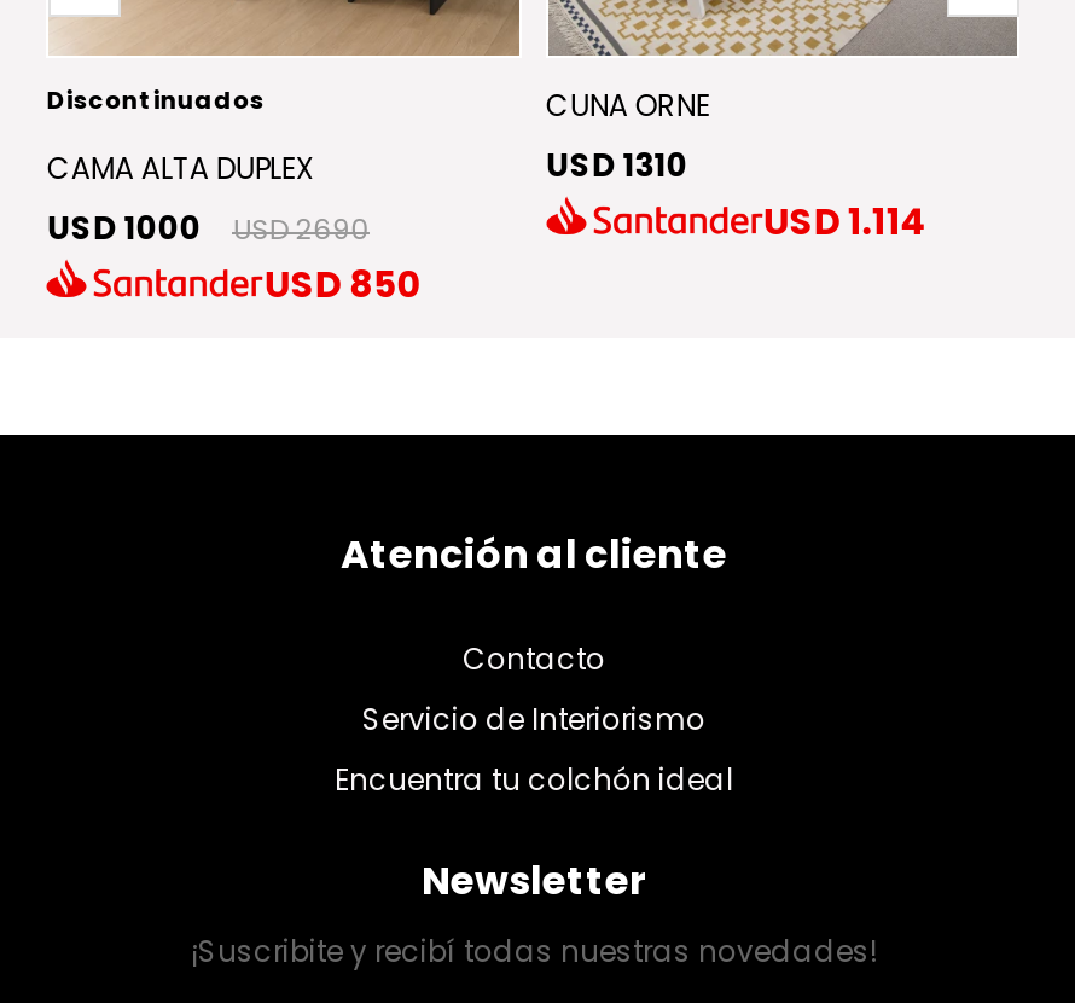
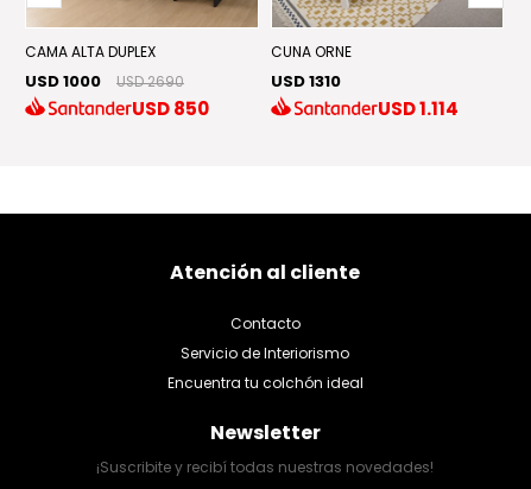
[47,83,264,119] Discontinuados -> none
moved [47,148,421,310] -> [25,42,210,121]: CAMA ALTA DUPLEX | USD 1000 | USD 2690 | USD 850

